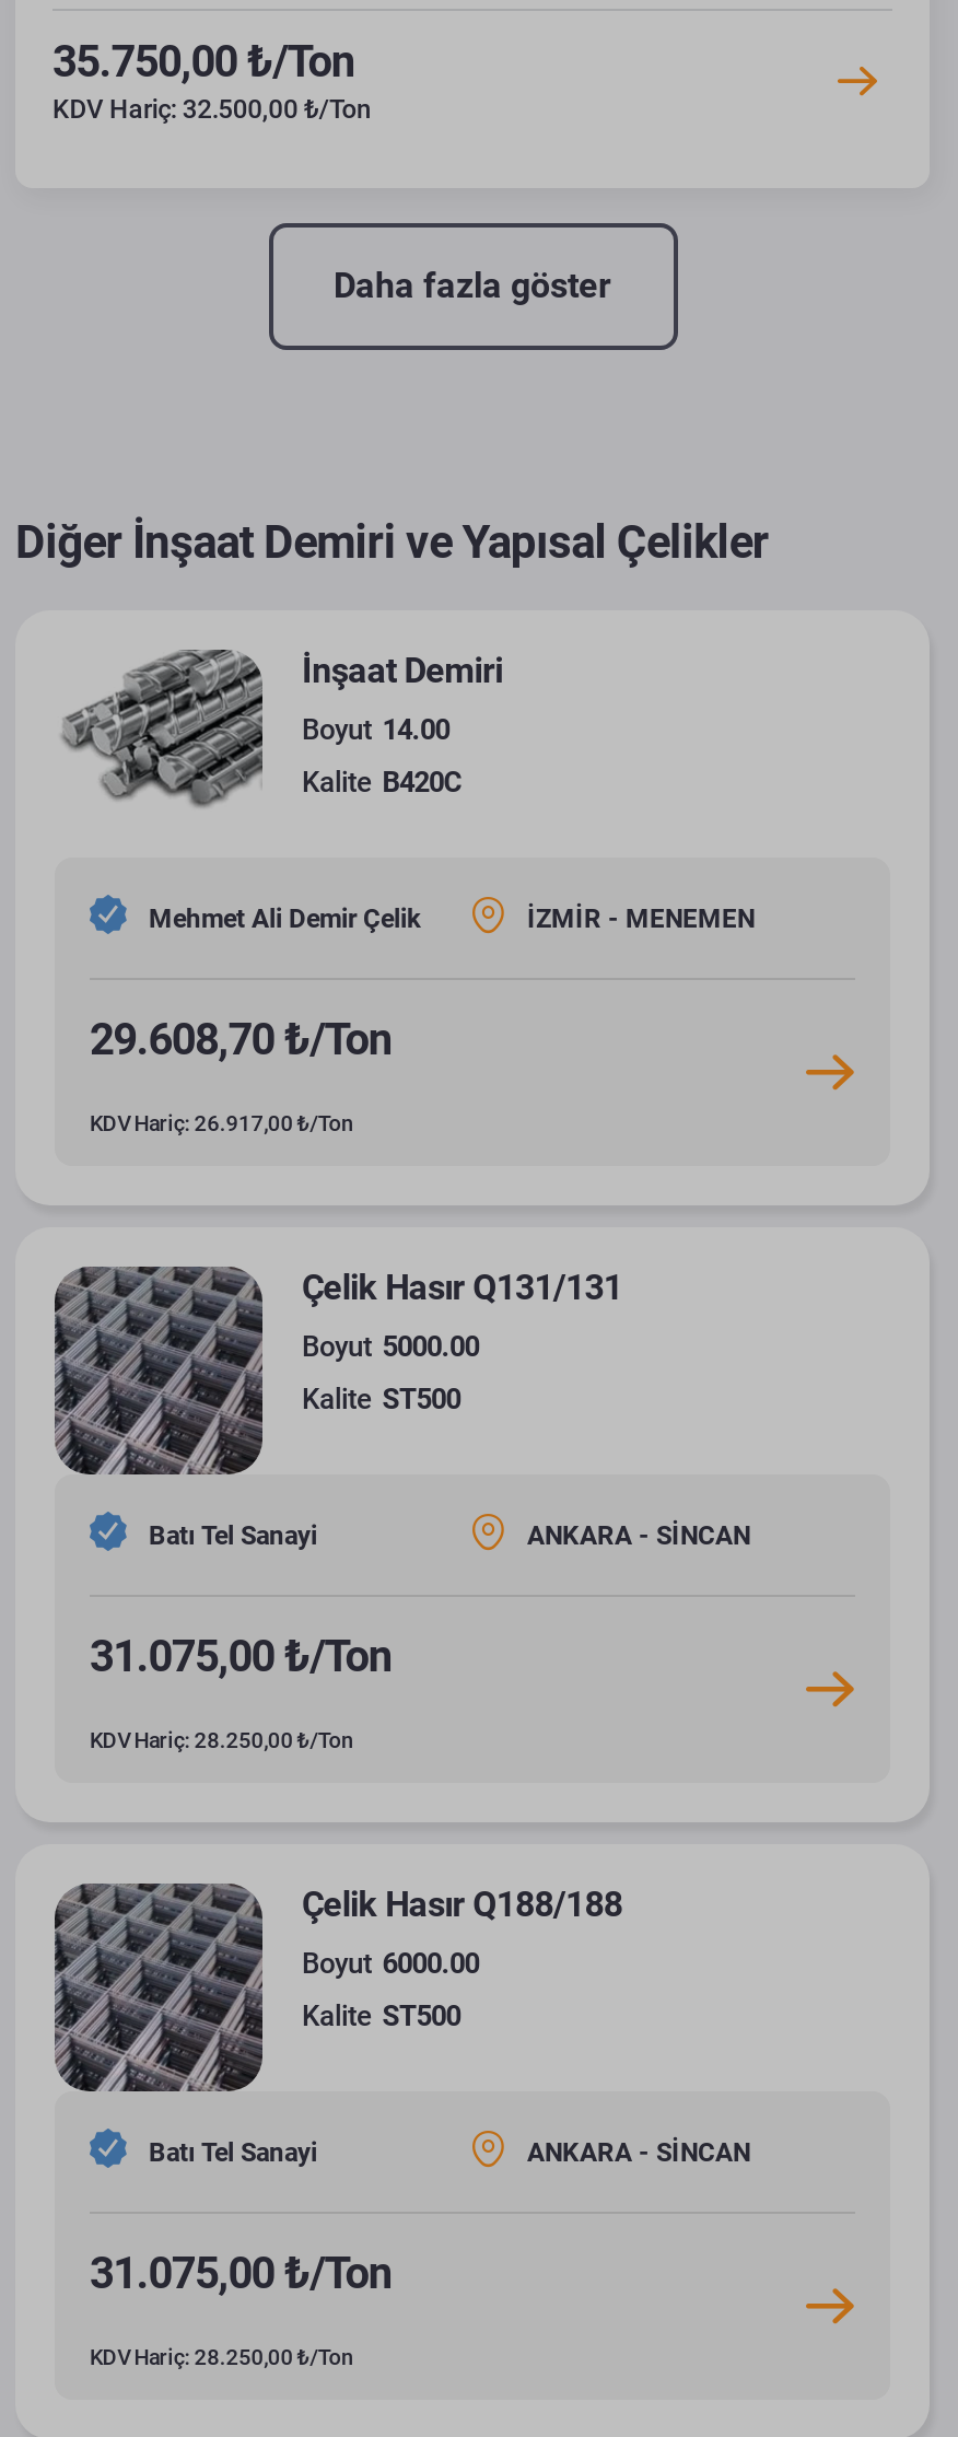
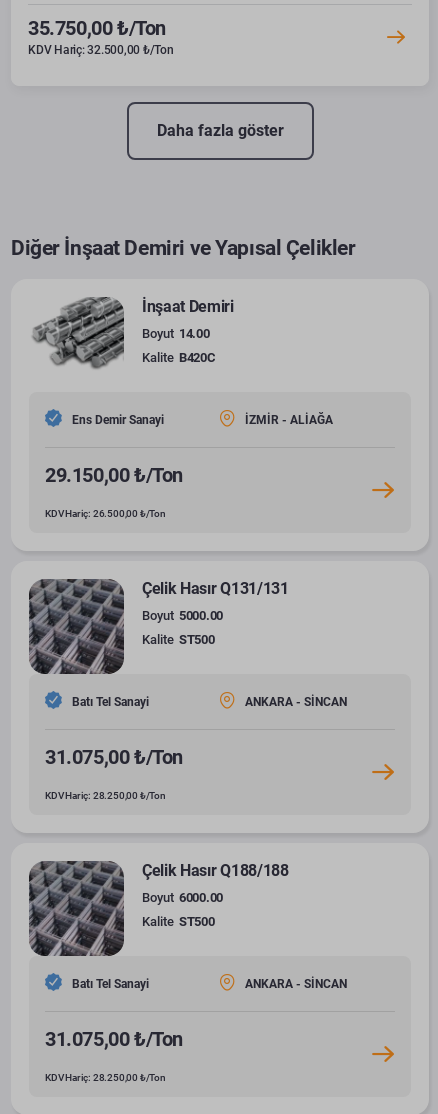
[149,902,755,933] Mehmet Ali Demir Çelik | İZMİR - MENEMEN -> [72,412,333,426] Ens Demir Sanayi | İZMİR - ALİAĞA
[90,1013,392,1065] 29.608,70 ₺/Ton -> [45,463,183,487] 29.150,00 ₺/Ton
[90,1111,354,1135] KDV Hariç: 26.917,00 ₺/Ton -> [45,508,166,519] KDV Hariç: 26.500,00 ₺/Ton

